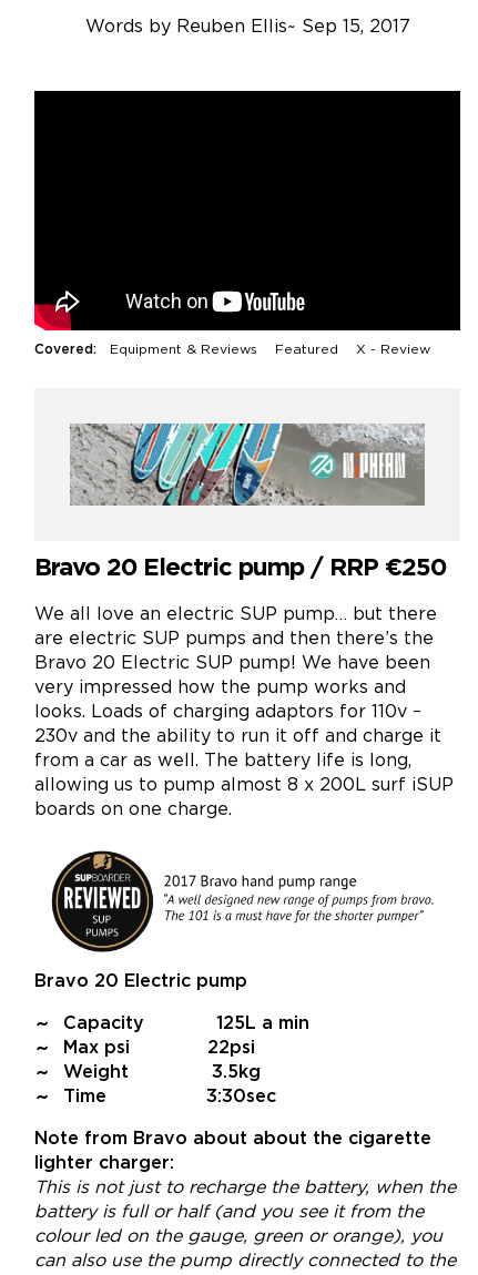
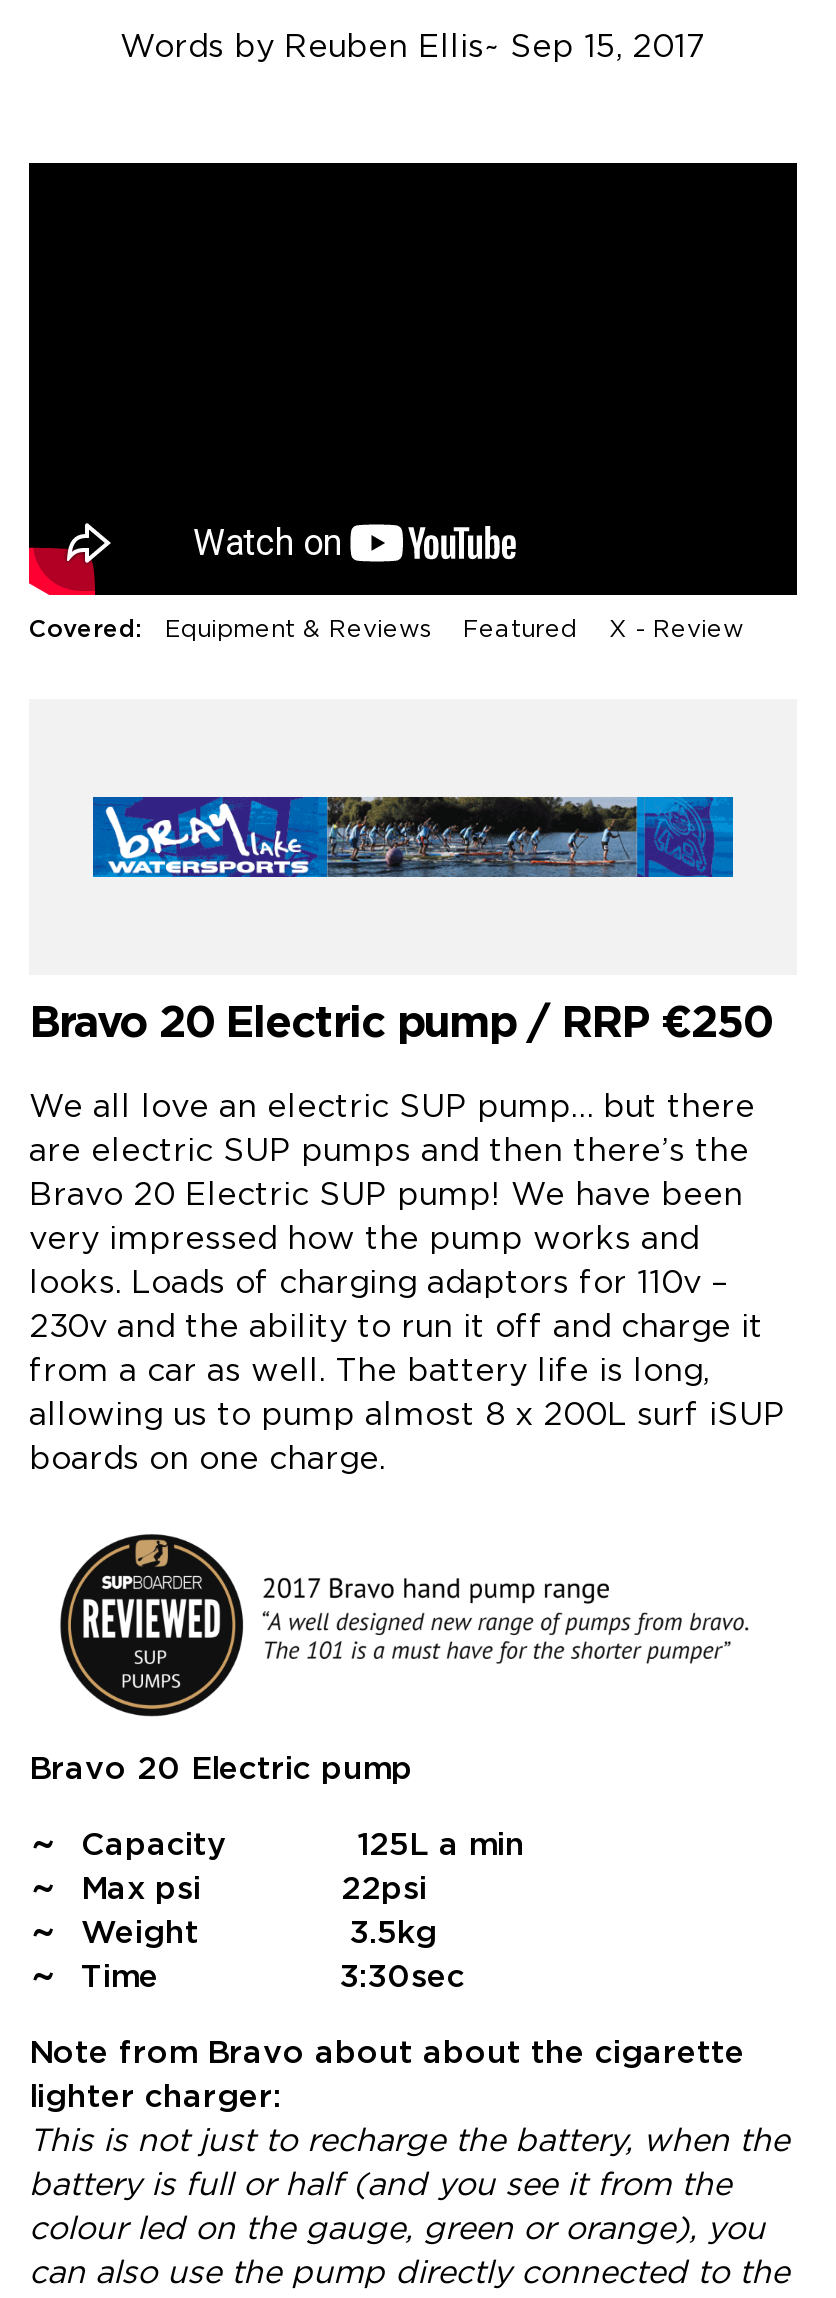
[69,422,426,507] [image] -> [91,763,735,911] [image]

